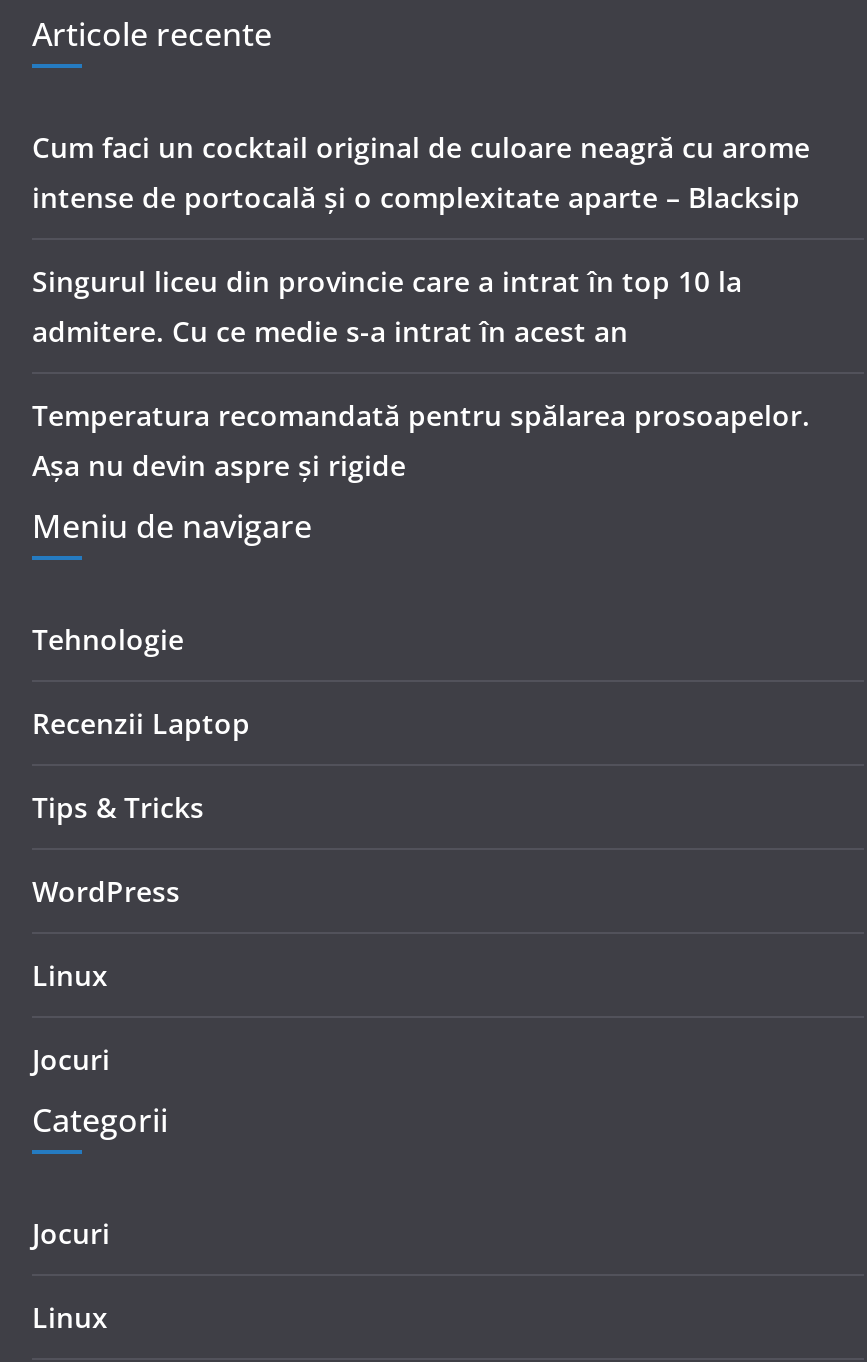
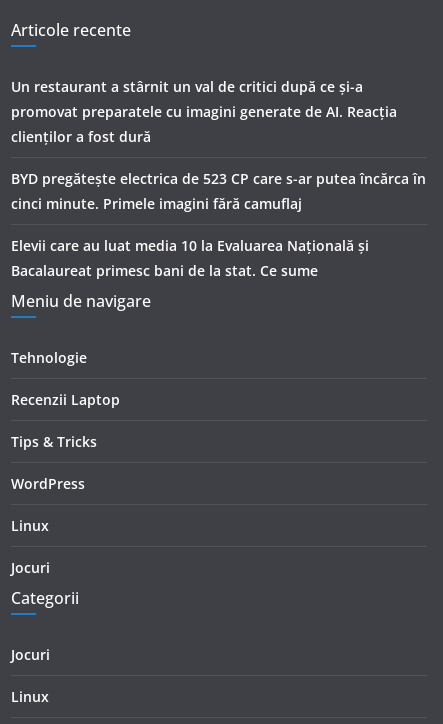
[32,129,810,217] Cum faci un cocktail original de culoare neagră cu arome | intense de portocală și o complexitate aparte – Blacksip -> [11,77,397,146] Un restaurant a stârnit un val de critici după ce și-a | promovat preparatele cu imagini generate de AI. Reacția | clienților a fost dură
[32,263,742,351] Singurul liceu din provincie care a intrat în top 10 la | admitere. Cu ce medie s-a intrat în acest an -> [11,169,426,213] BYD pregătește electrica de 523 CP care s-ar putea încărca în | cinci minute. Primele imagini fără camuflaj
[32,397,810,485] Temperatura recomandată pentru spălarea prosoapelor. | Așa nu devin aspre și rigide -> [11,236,369,280] Elevii care au luat media 10 la Evaluarea Națională și | Bacalaureat primesc bani de la stat. Ce sume

